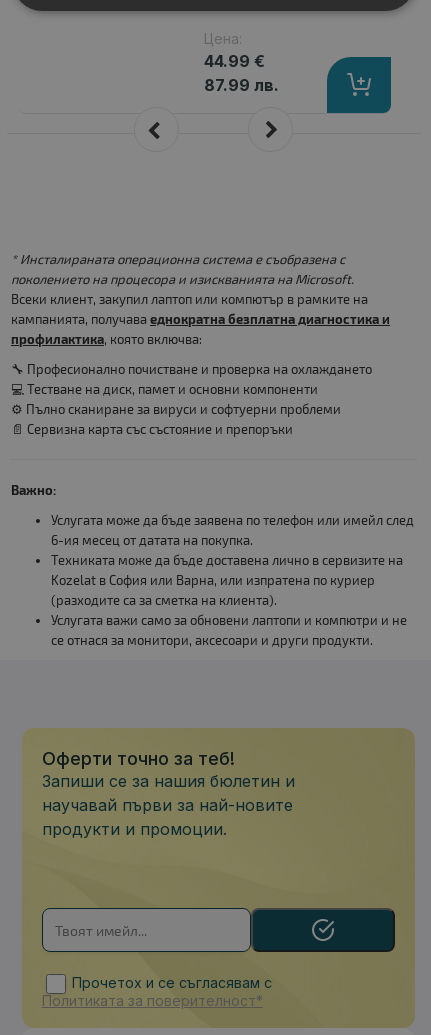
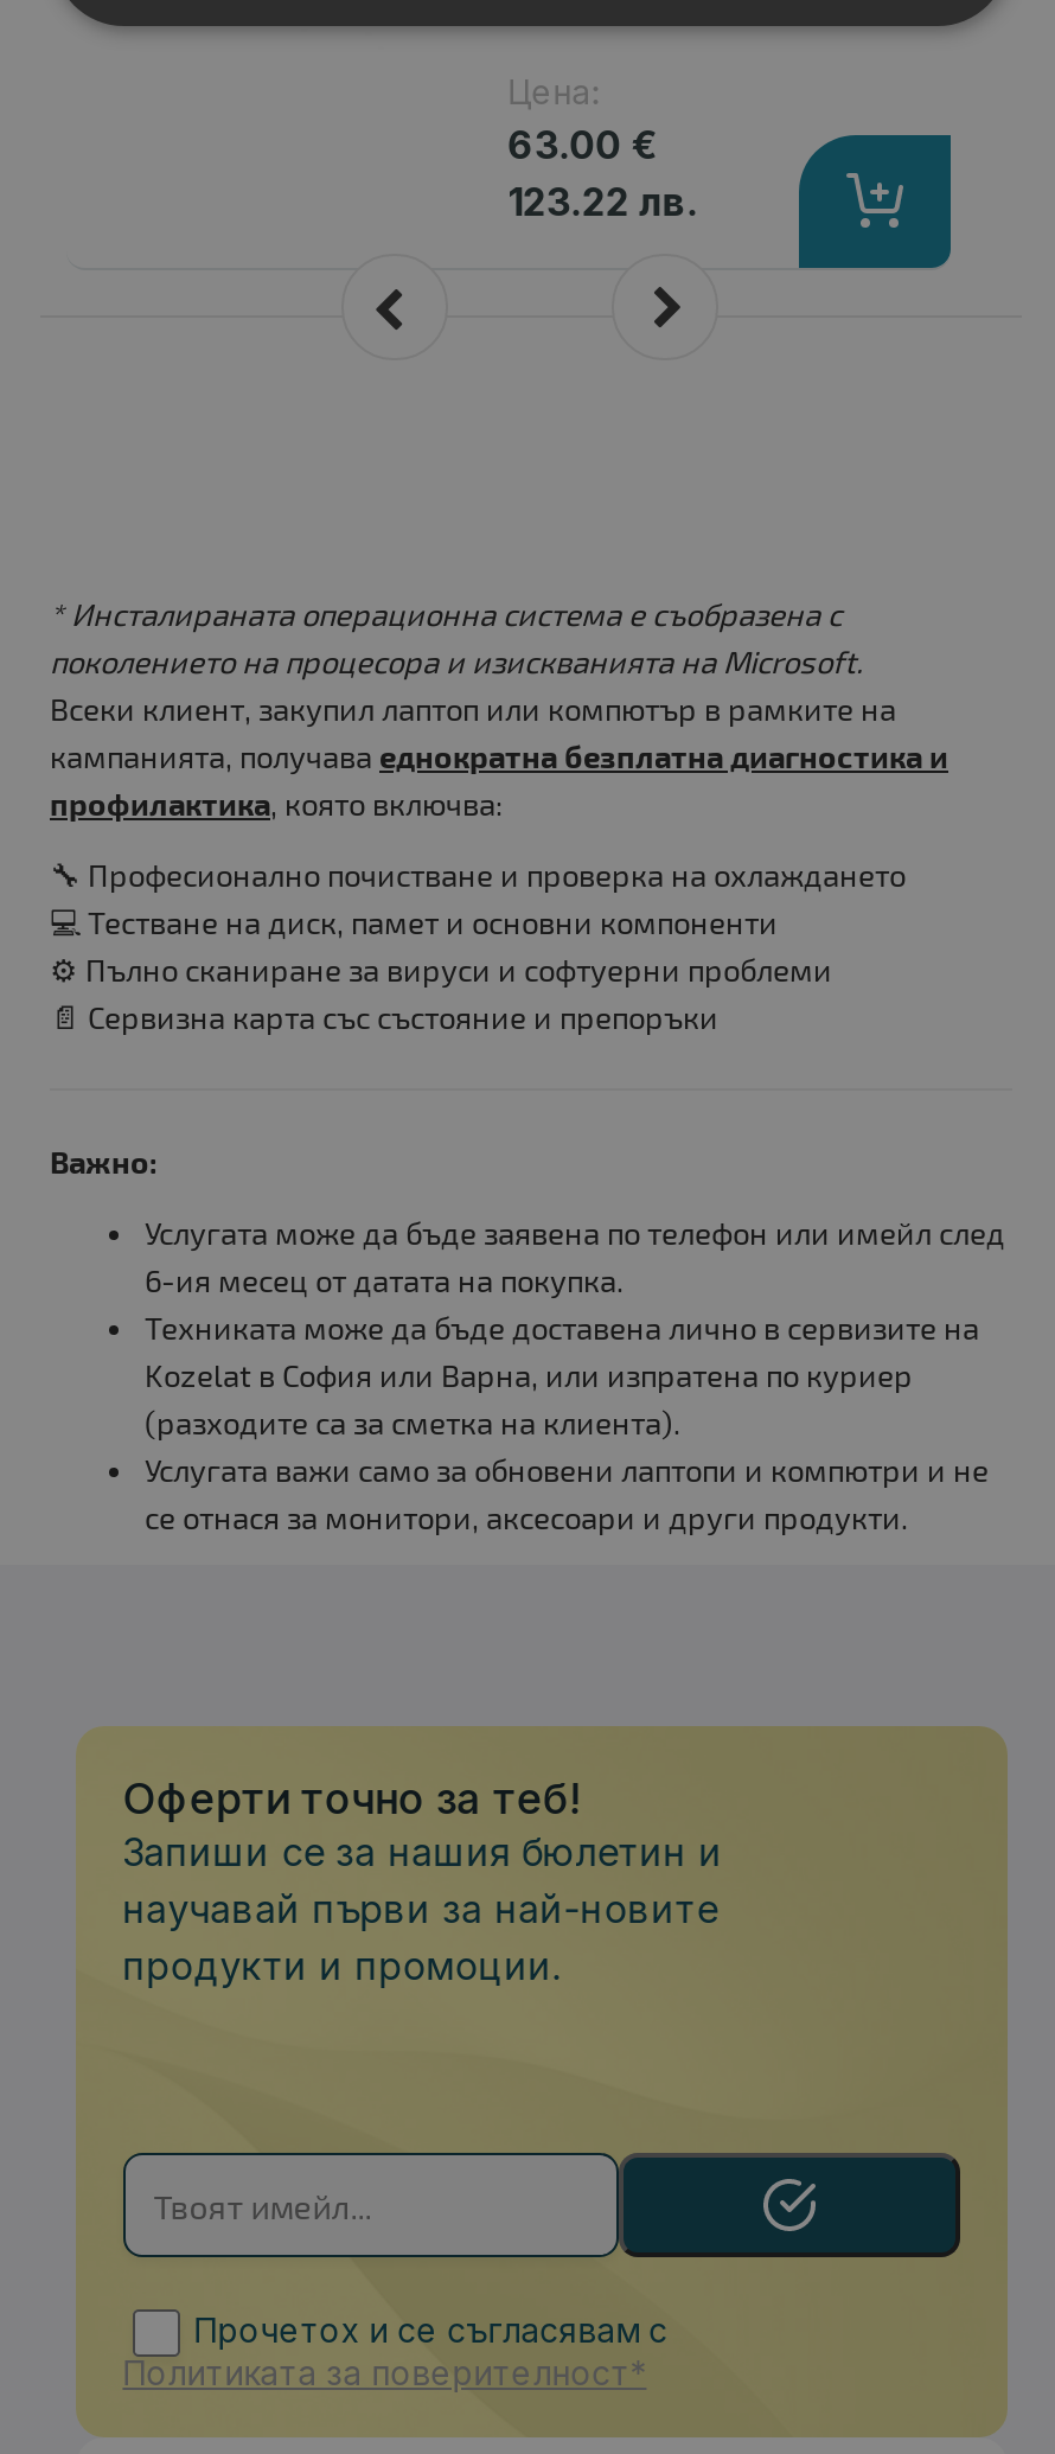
[204,51,265,71] 44.99 € -> [508,121,657,169] 63.00 €
[204,75,279,95] 87.99 лв. -> [508,178,697,226] 123.22 лв.

